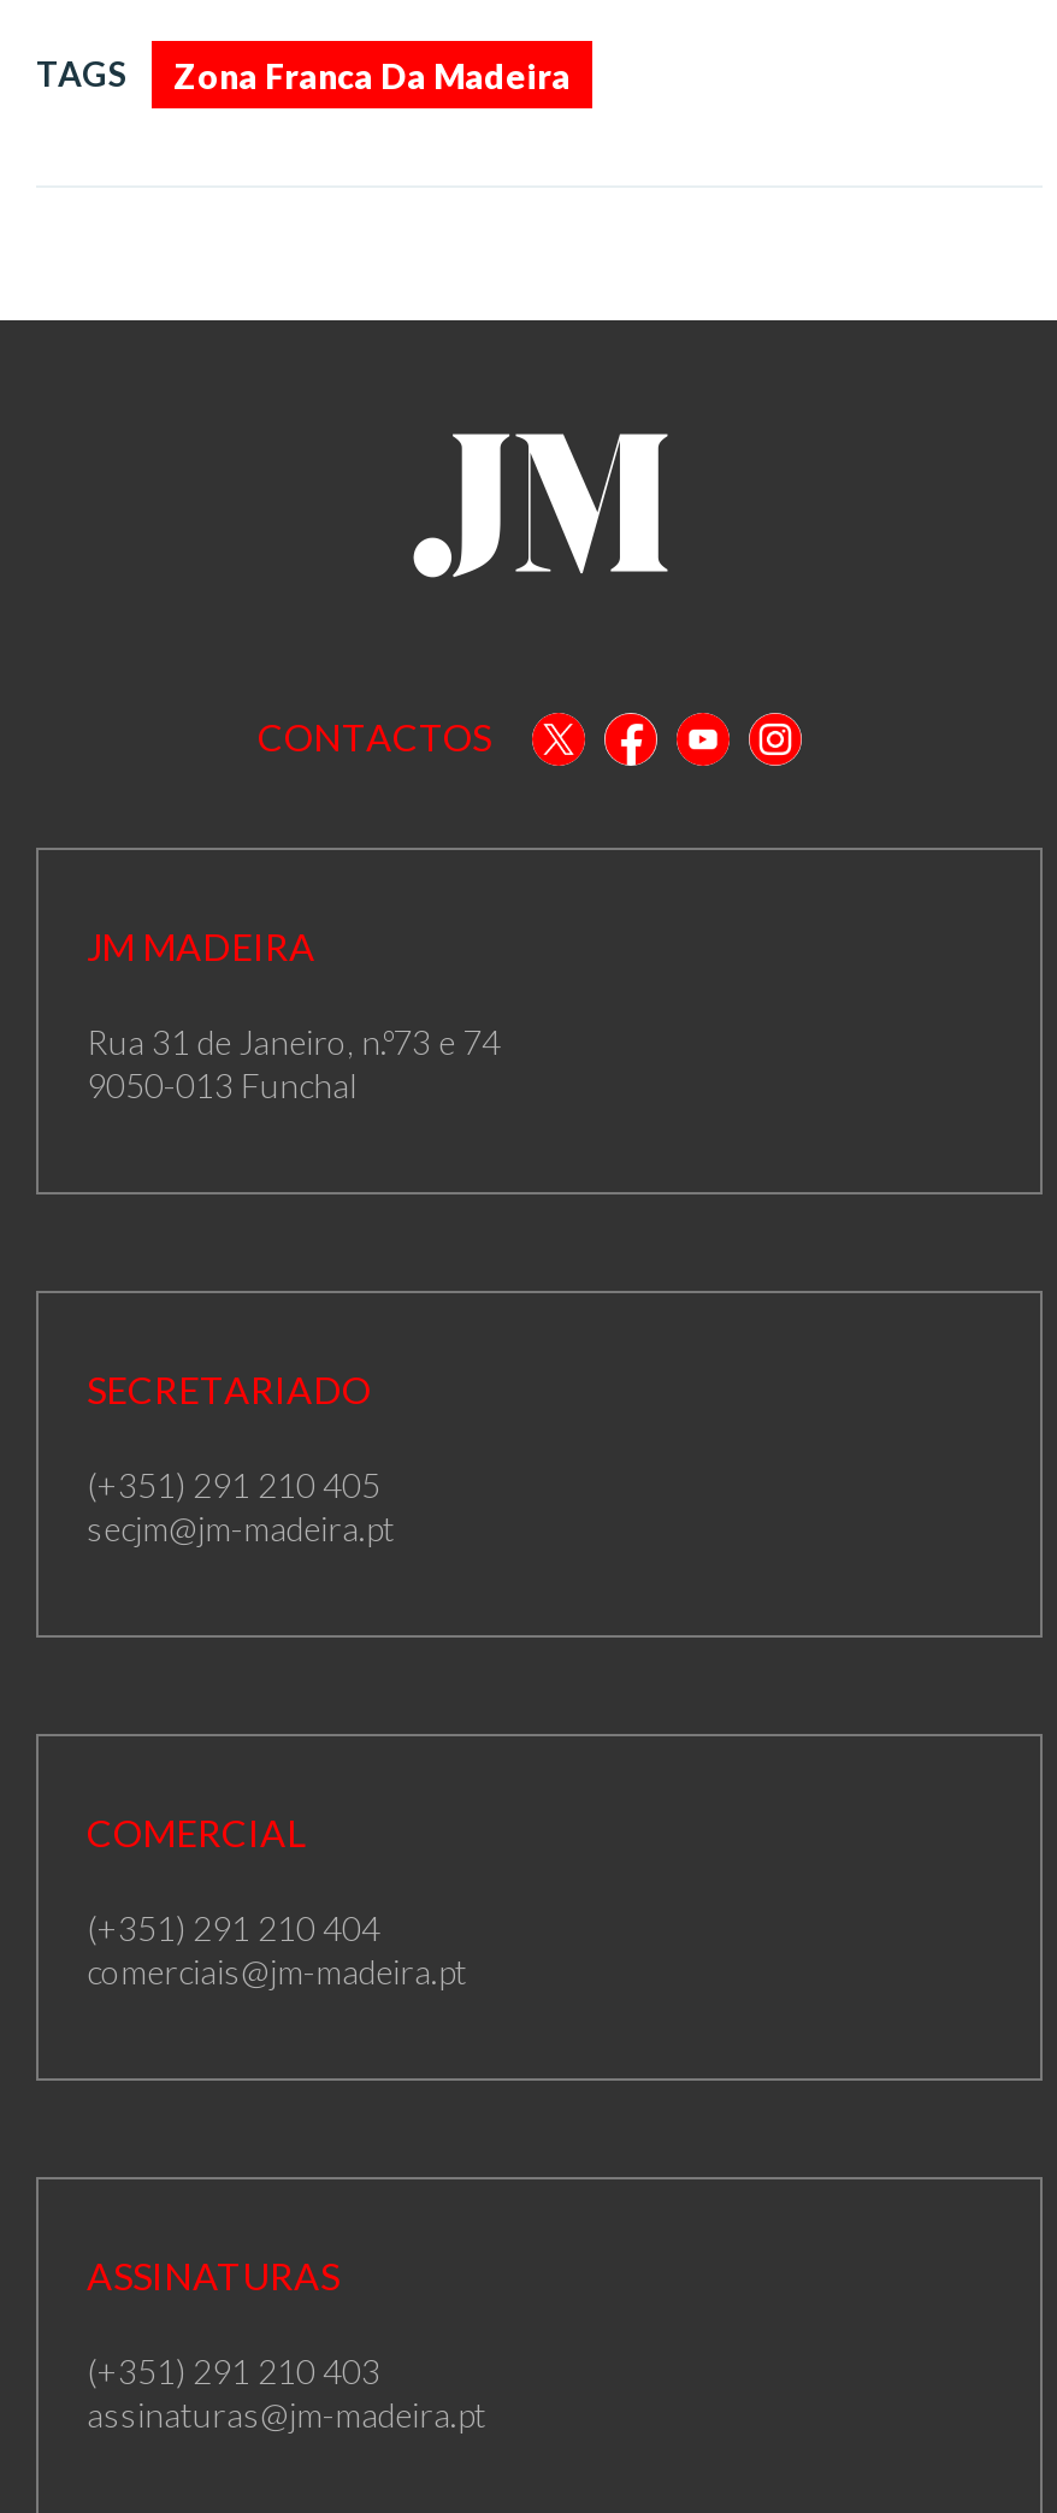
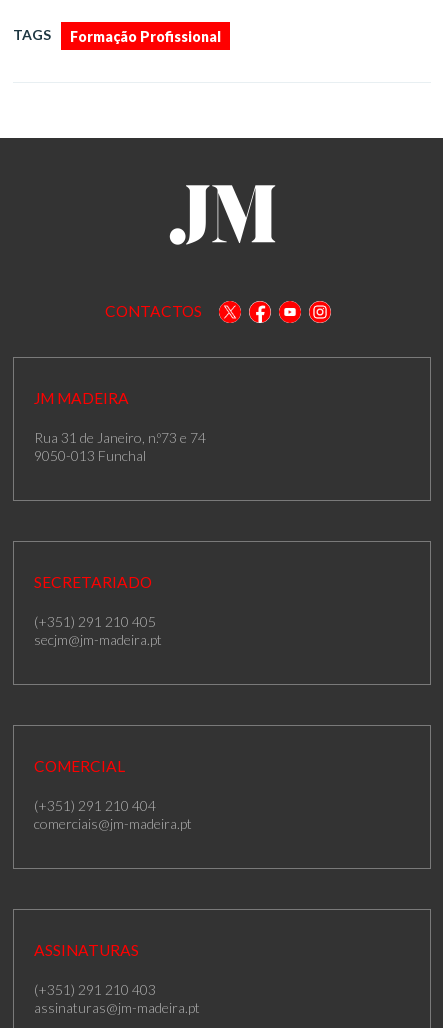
[173,55,571,96] Zona Franca Da Madeira -> [70,28,221,45] Formação Profissional

